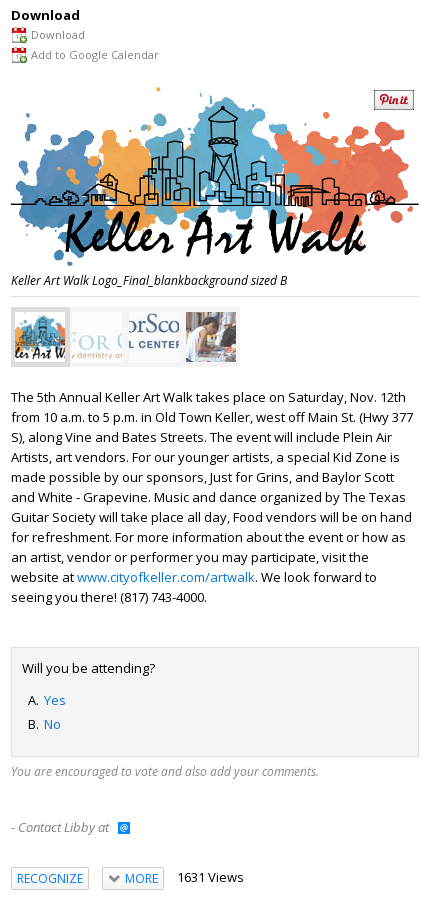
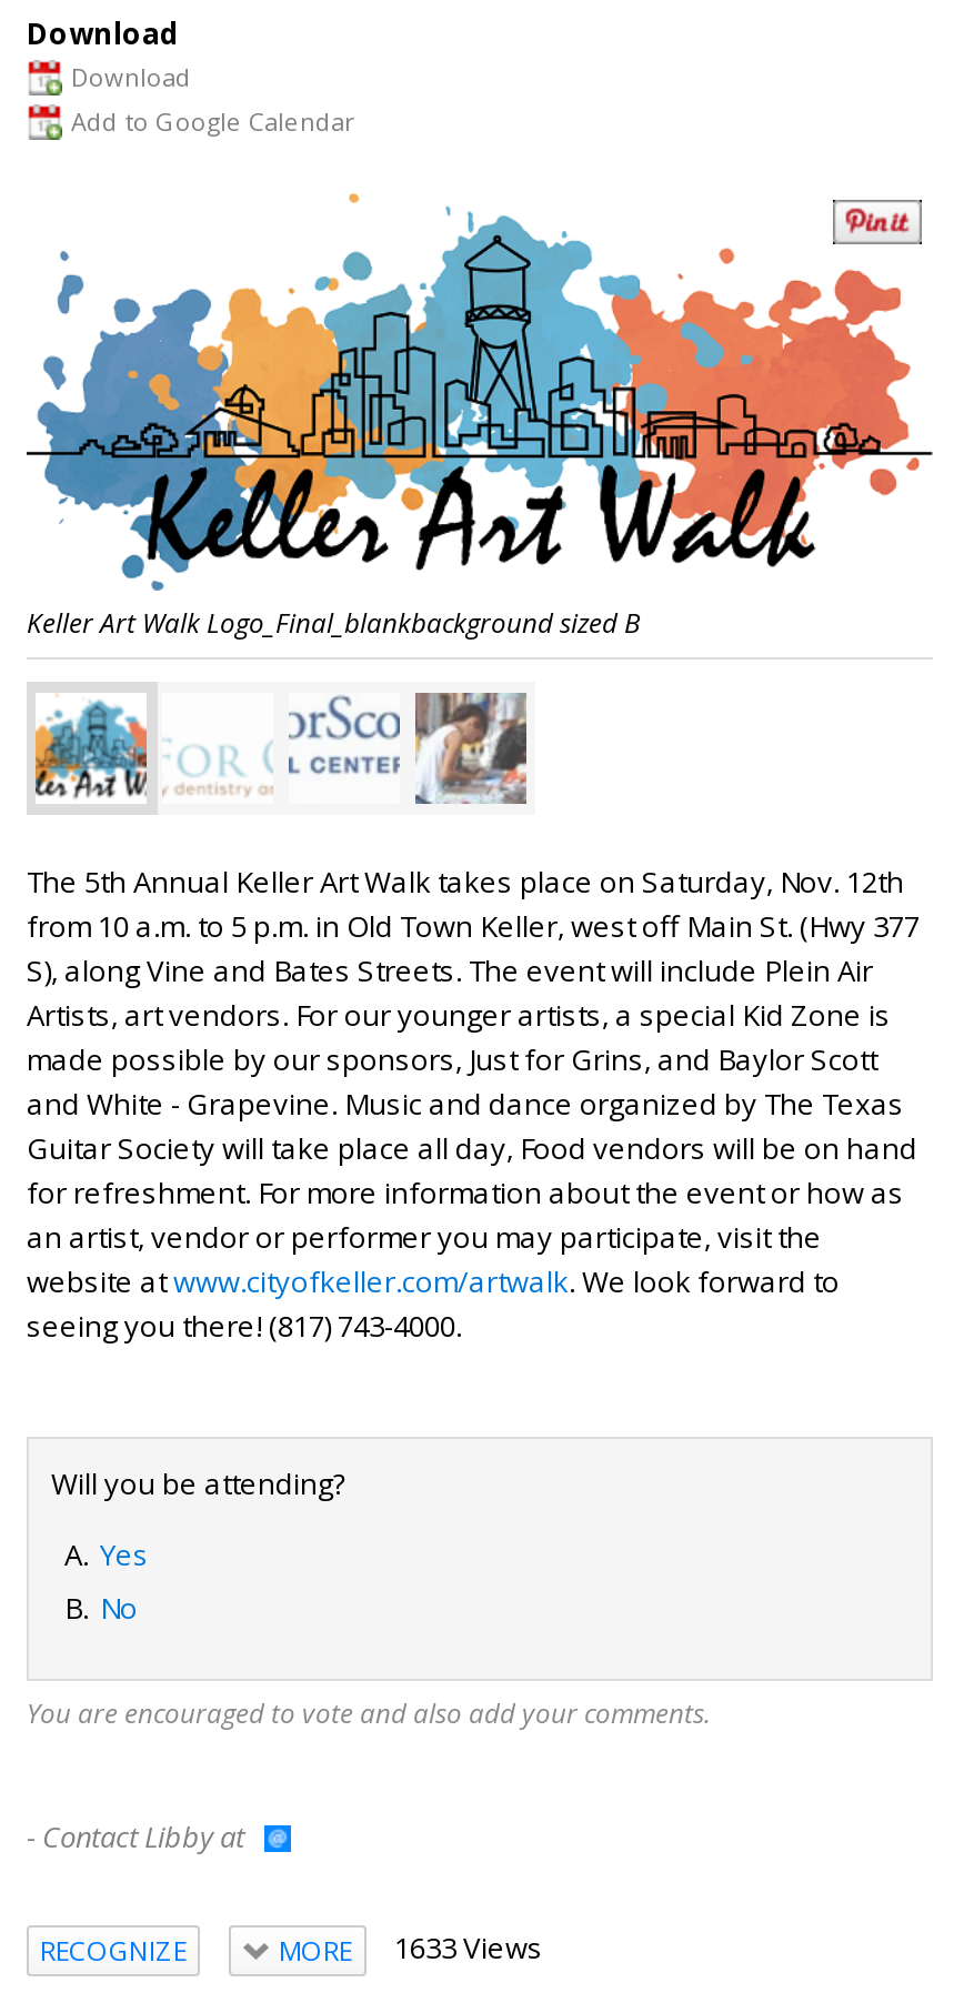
[124,868,243,887] MORE 1631 Views -> [279,1928,543,1970] MORE 1633 Views

